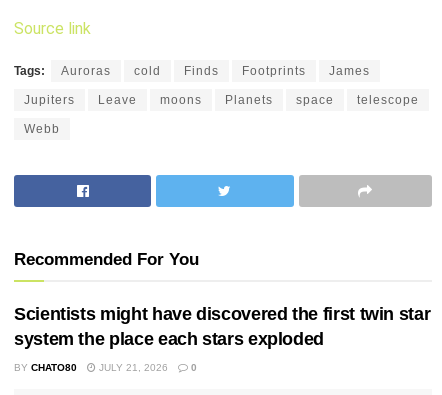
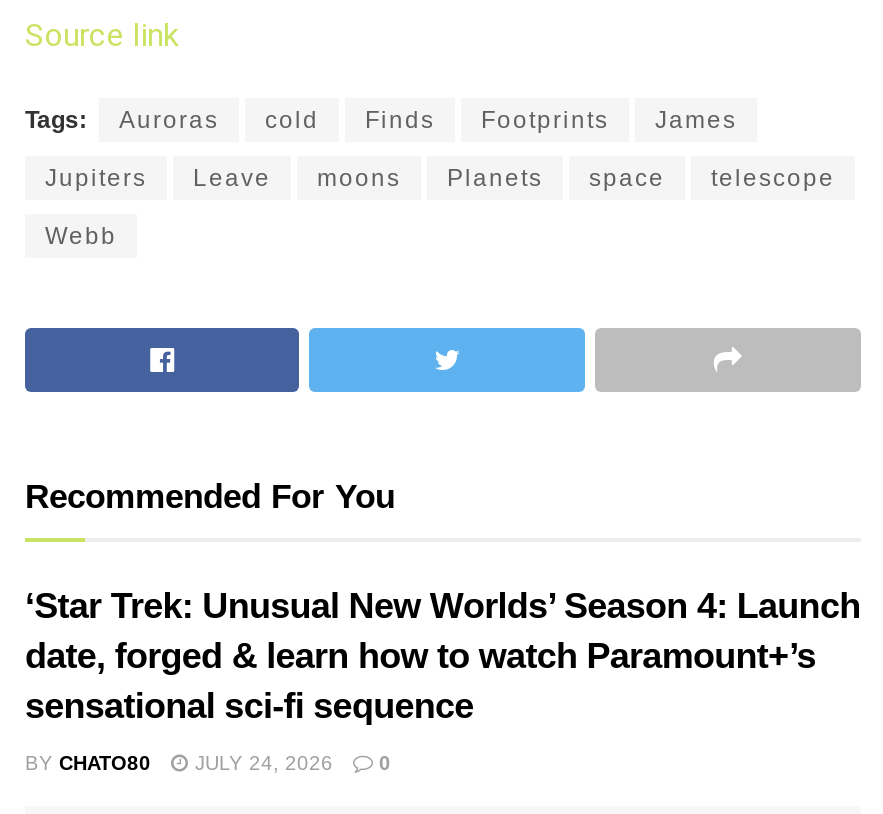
[14,304,430,349] Scientists might have discovered the first twin star | system the place each stars exploded -> [25,586,860,726] ‘Star Trek: Unusual New Worlds’ Season 4: Launch | date, forged & learn how to watch Paramount+’s | sensational sci-fi sequence
[96,362,168,373] JULY 21, 2026 -> [189,752,333,774] JULY 24, 2026

